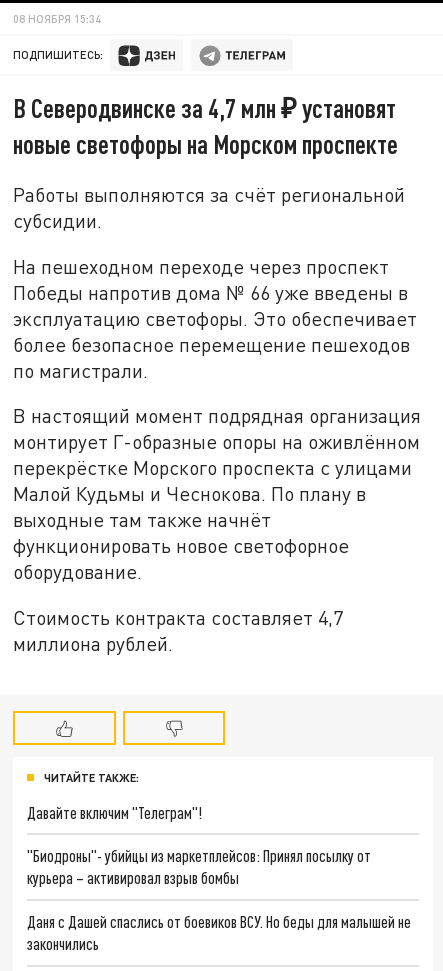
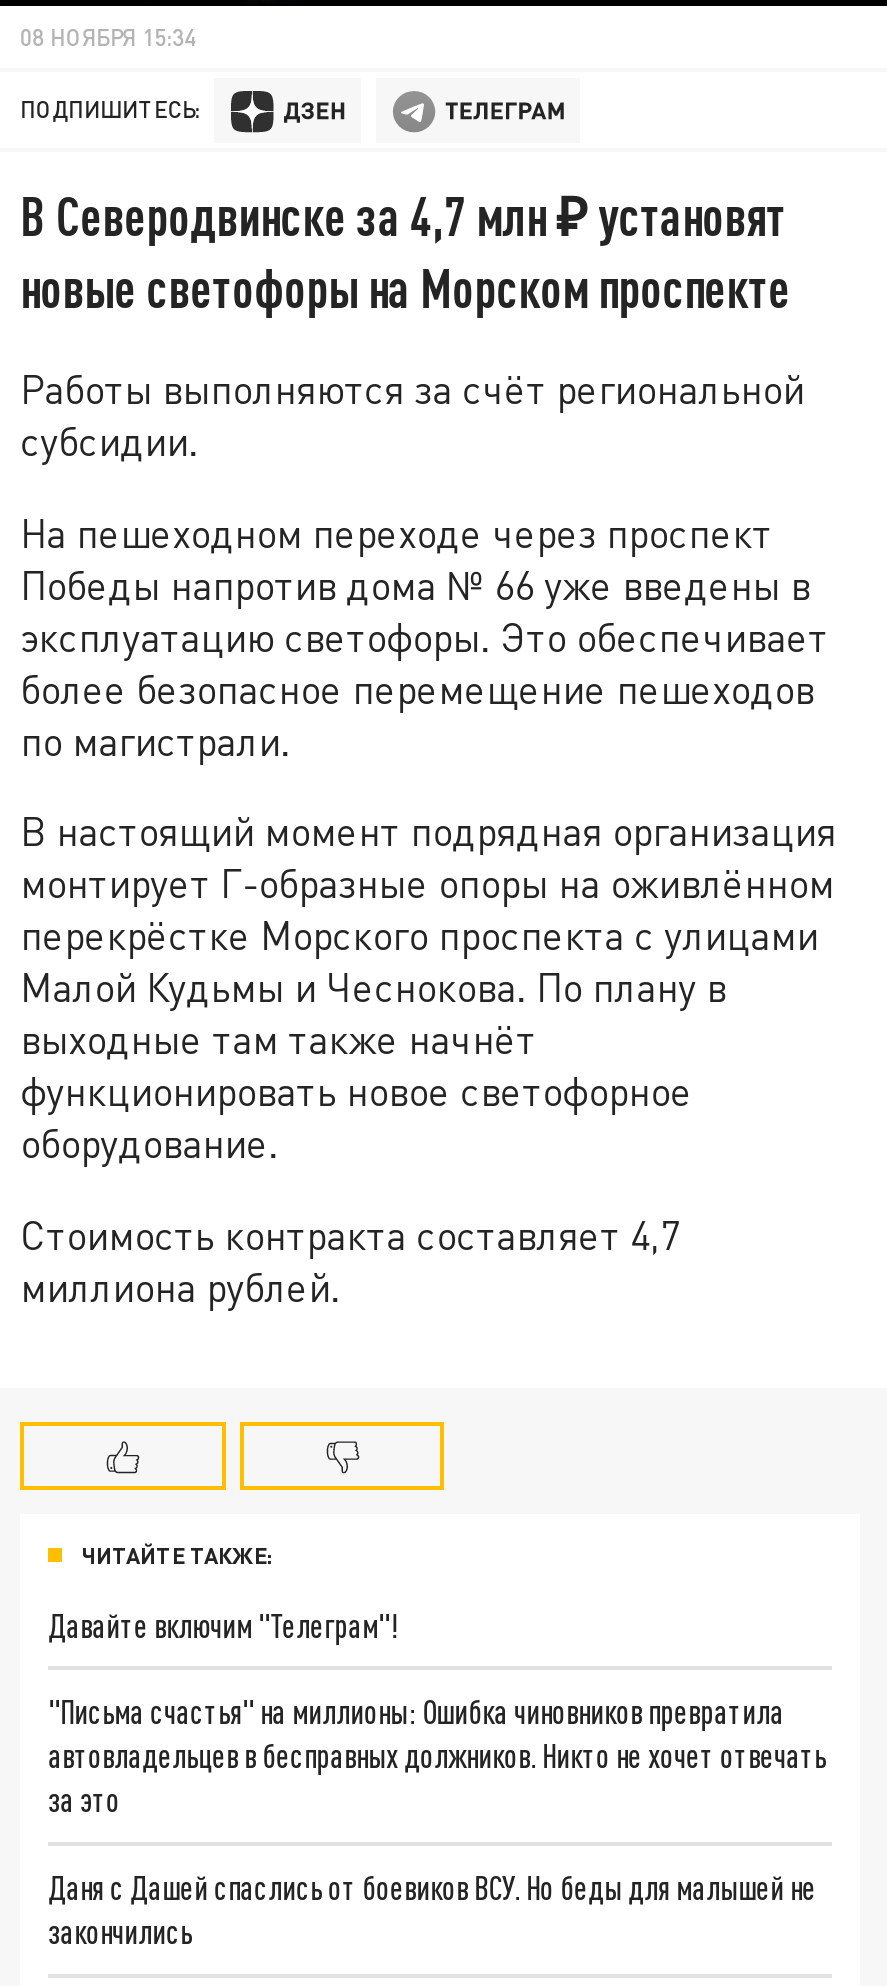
[27,846,371,887] "Биодроны"- убийцы из маркетплейсов: Принял посылку от | курьера – активировал взрыв бомбы -> [48,1693,826,1819] "Письма счастья" на миллионы: Ошибка чиновников превратила | автовладельцев в бесправных должников. Никто не хочет отвечать | за это

